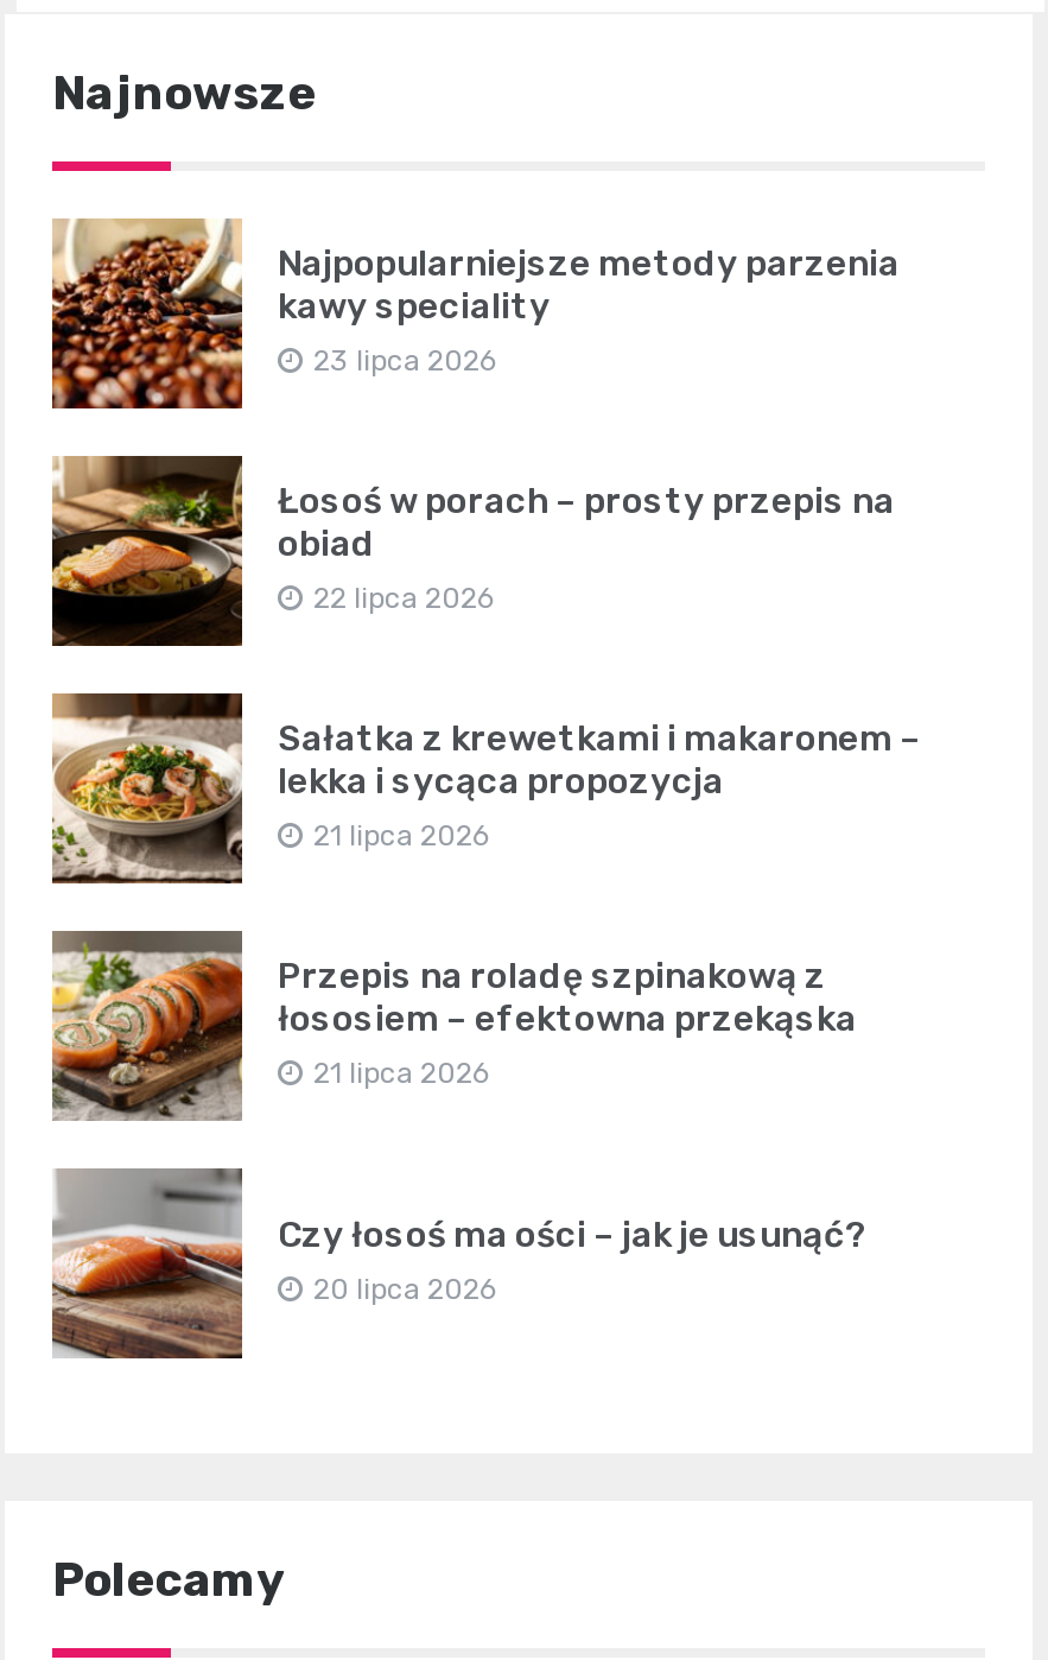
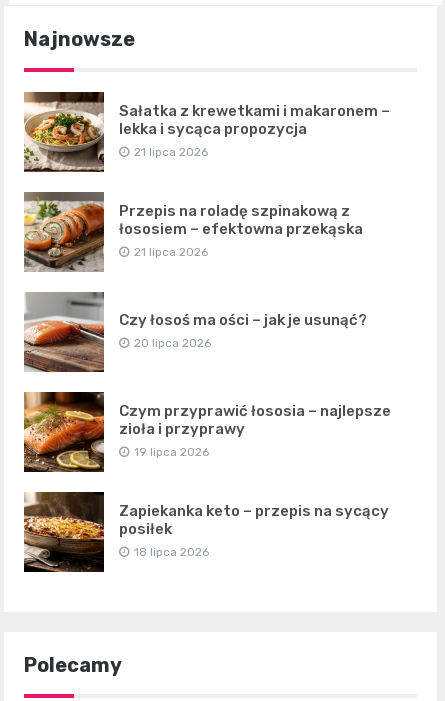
[50,218,900,615] [image] | Najpopularniejsze metody parzenia | kawy speciality | 23 lipca 2026 | Łosoś w porach – prosty przepis na | obiad | 22 lipca 2026 -> none
[50,456,242,646] [image] -> none
moved [47,691,921,1306] -> [22,91,390,350]: [image] | Sałatka z krewetkami i makaronem – | lekka i sycąca propozycja | ... | Czy łosoś ma ości – jak je usunąć? | 20 lipca 2026
none -> [23,392,391,559] [image] | Czym przyprawić łososia – najlepsze | zioła i przyprawy | 19 lipca 2026 | Zapiekanka keto – przepis na sycący | posiłek | 18 lipca 2026
none -> [23,492,105,573] [image]

